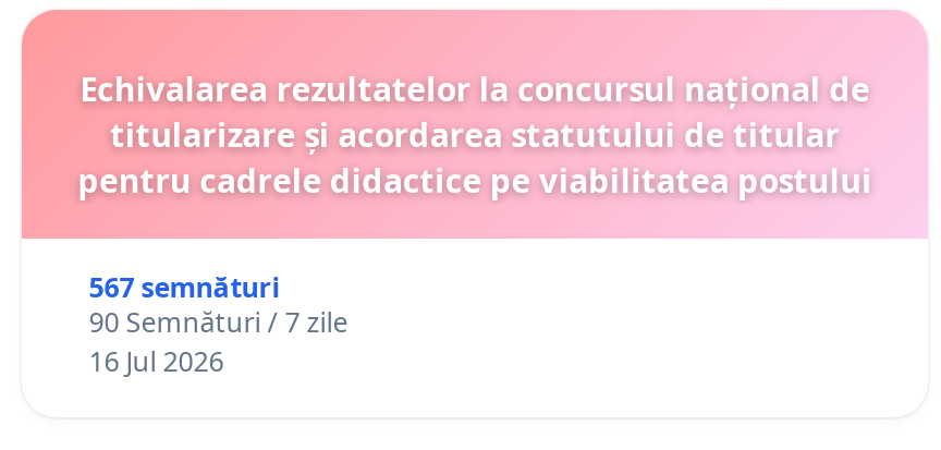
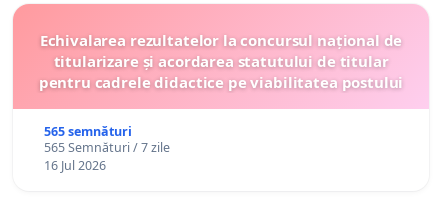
[89,270,281,307] 567 semnături -> [44,123,132,140] 565 semnături
[89,305,348,342] 90 Semnături / 7 zile -> [44,139,170,156] 565 Semnături / 7 zile

